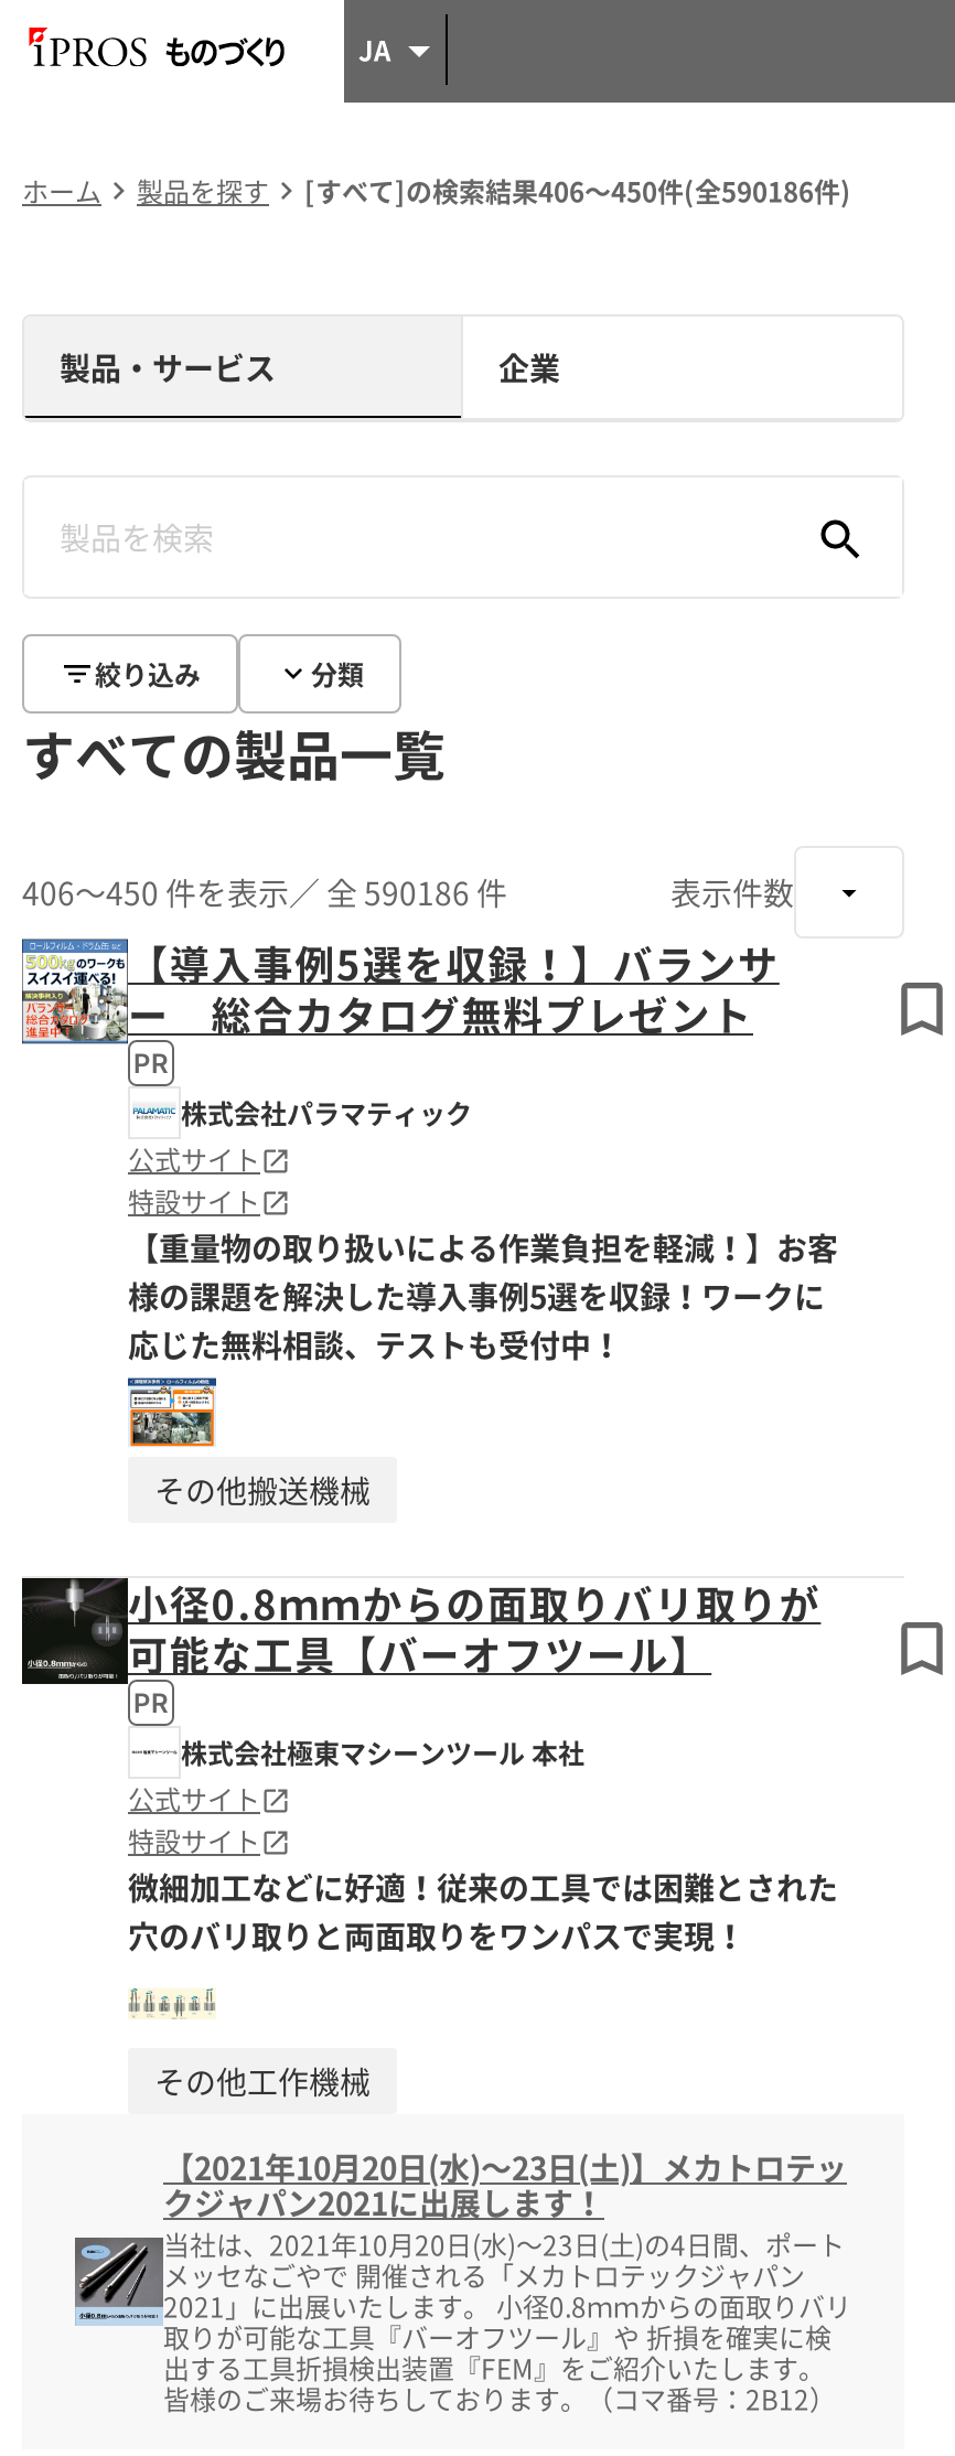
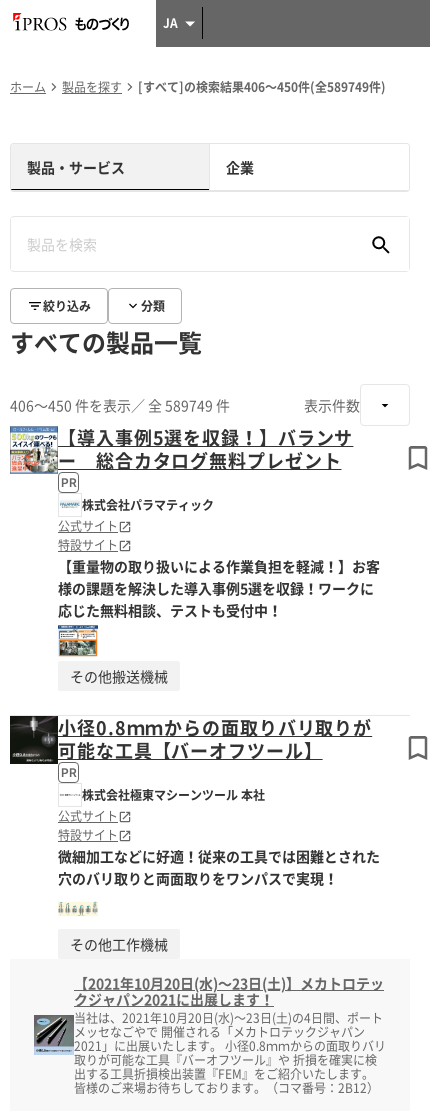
[304,171,851,211] [すべて]の検索結果406～450件(全590186件) -> [138,78,386,96] [すべて]の検索結果406～450件(全589749件)
[22,870,507,914] 406～450 件を表示／ 全 590186 件 -> [10,395,230,415] 406～450 件を表示／ 全 589749 件

